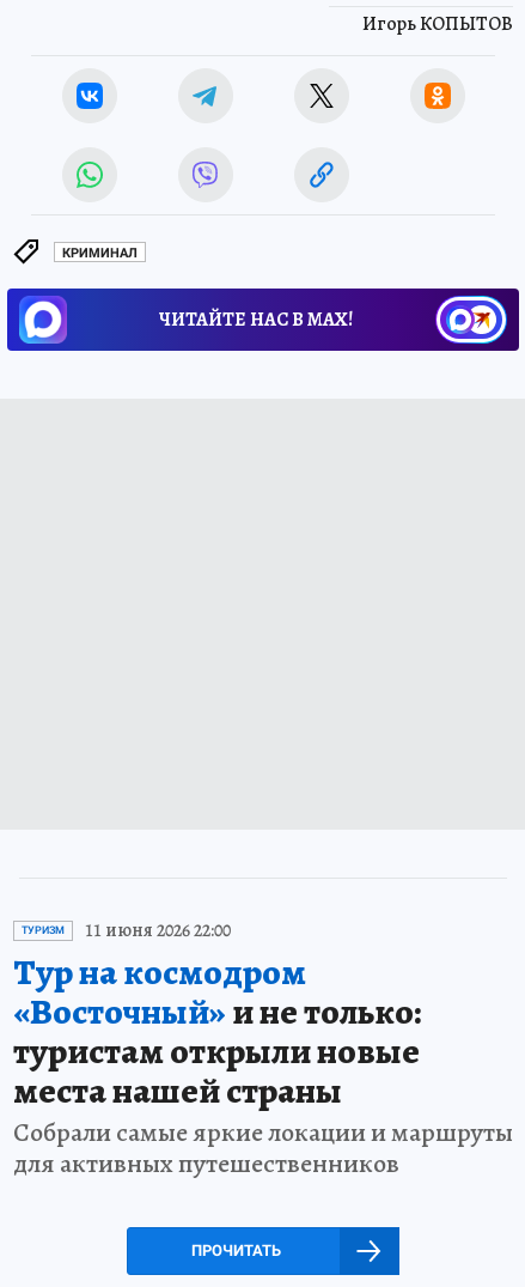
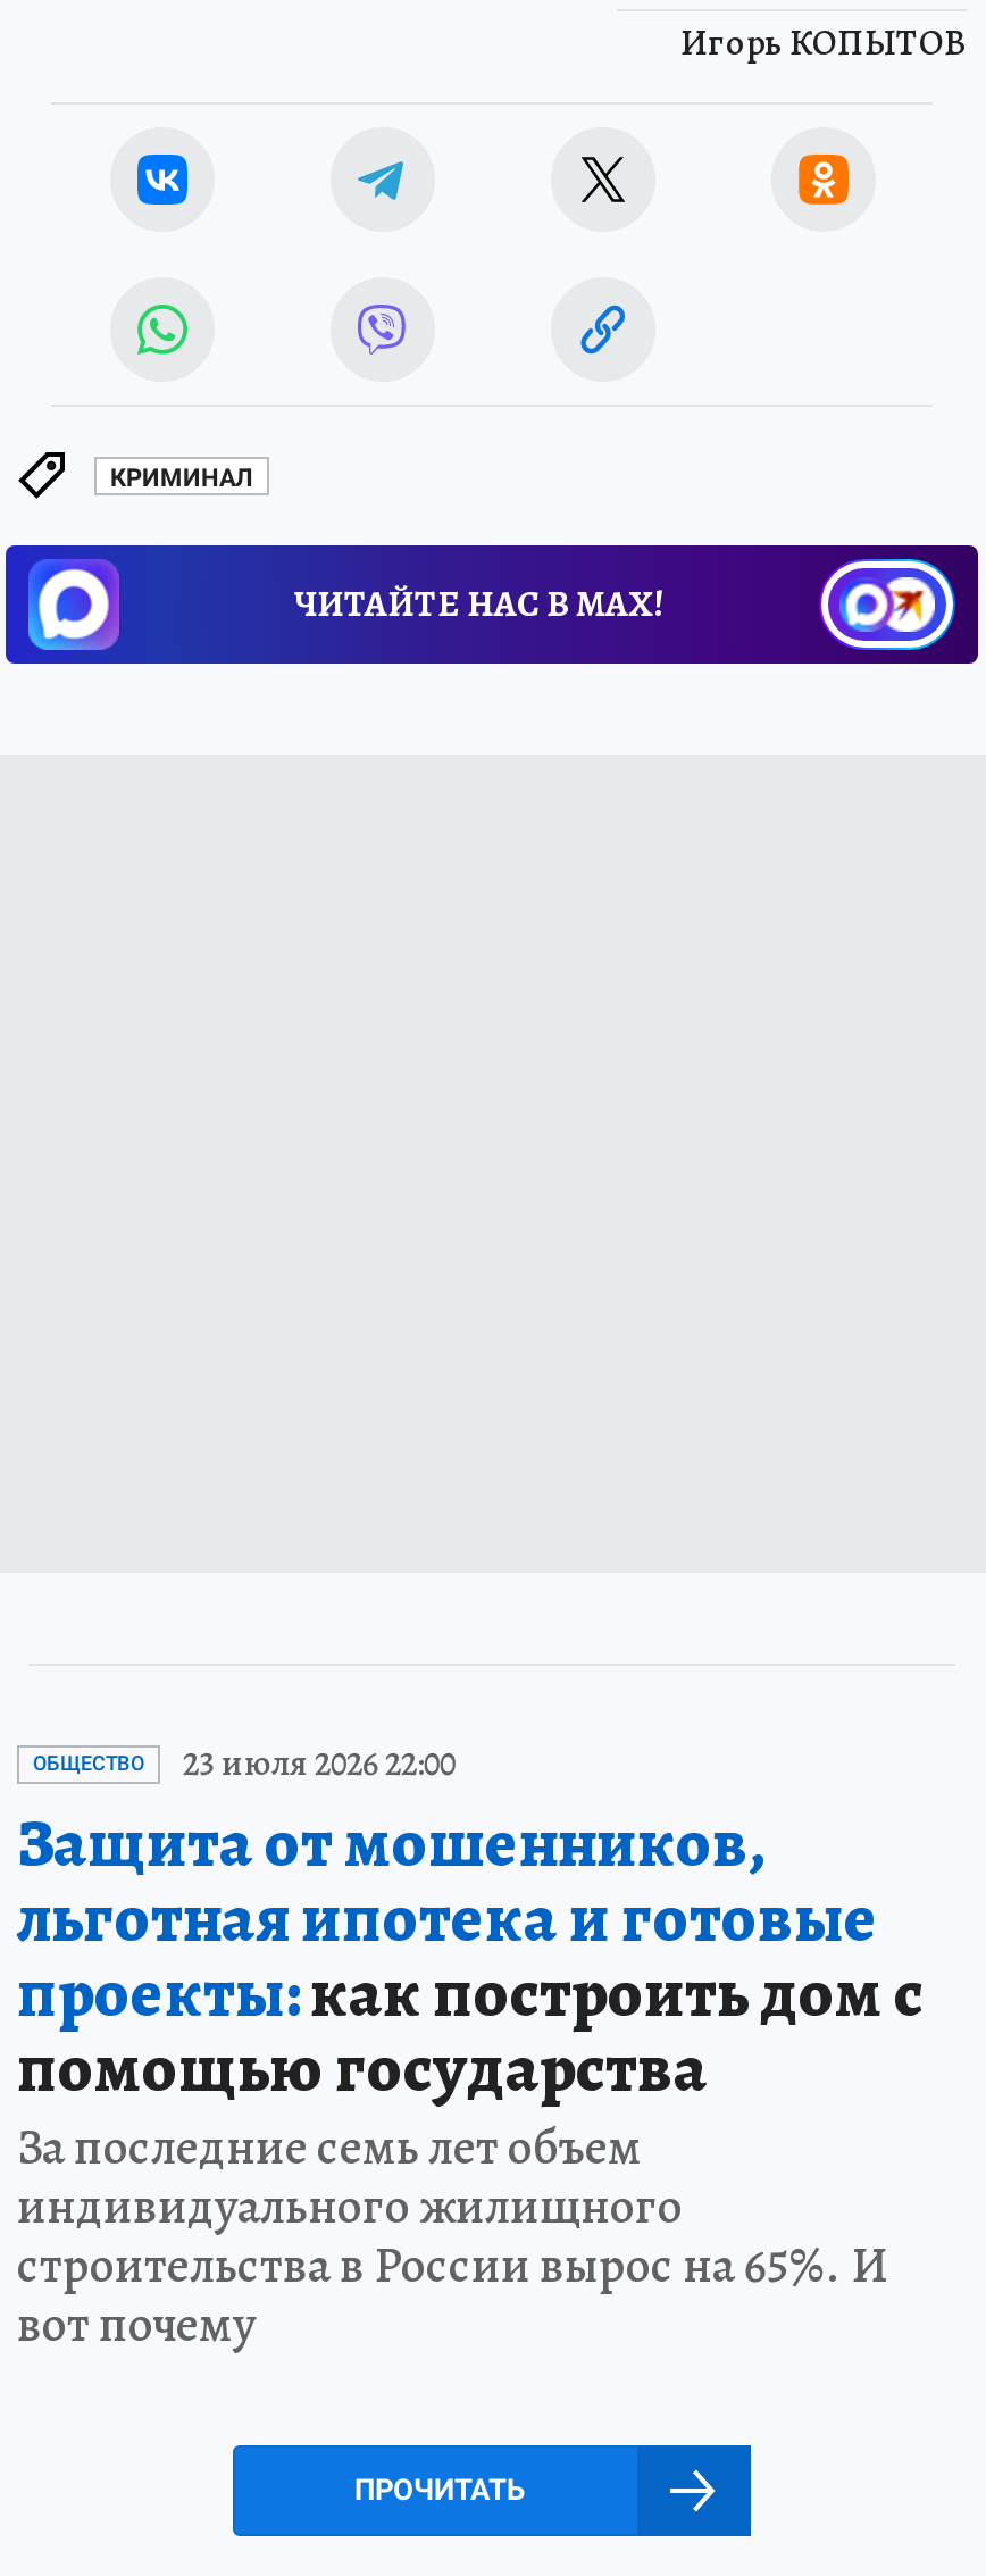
[13,918,513,1182] ТУРИЗМ | 11 июня 2026 22:00 | Тур на космодром | «Восточный»и не только: | туристам открыли новые | места нашей страны | Собрали самые яркие локации и маршруты | для активных путешественников -> [17,1739,924,2360] ОБЩЕСТВО | 23 июля 2026 22:00 | Защита от мошенников, | льготная ипотека и готовые | проекты:как построить дом с | помощью государства | За последние семь лет объем | индивидуального жилищного | строительства в России вырос на 65%. И | вот почему

